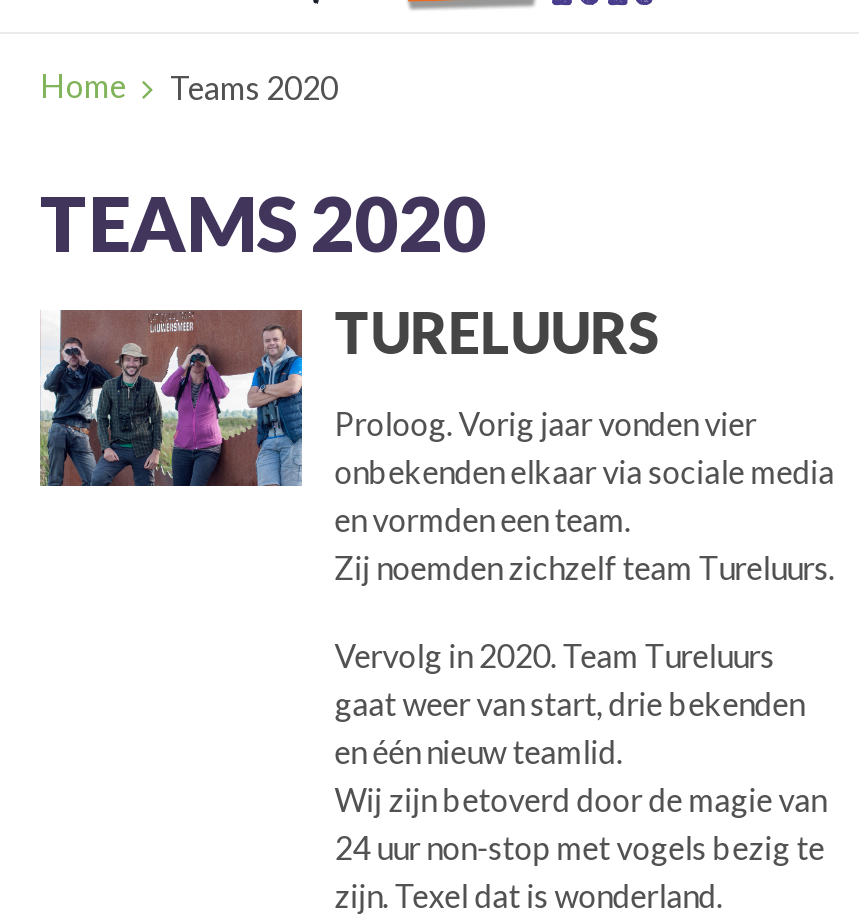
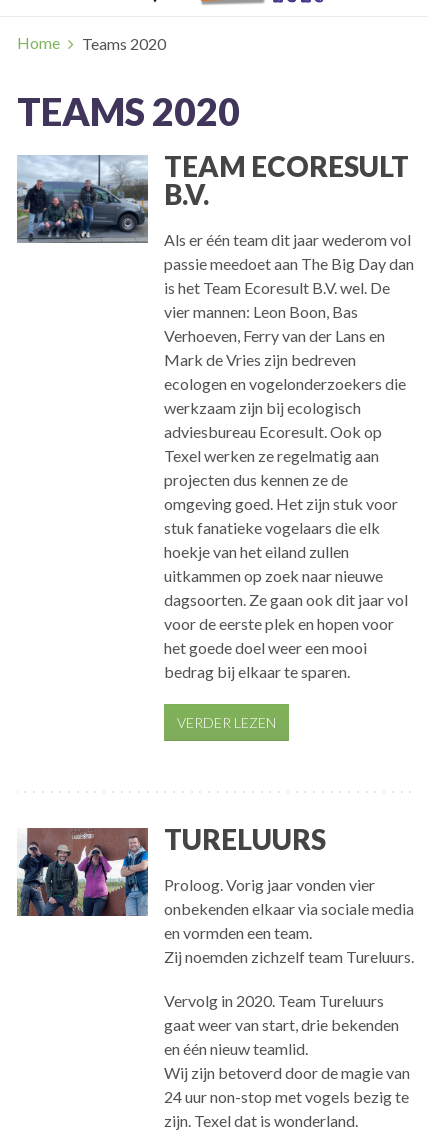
none -> [16,149,414,731] [image] | TEAM ECORESULT | B.V. | Als er één team dit jaar wederom vol | passie meedoet aan The Big Day dan | is het Team Ecoresult B.V. wel. De | vier mannen: Leon Boon, Bas | Verhoeven, Ferry van der Lans en | Mark de Vries zijn bedreven | ecologen en vogelonderzoekers die | werkzaam zijn bij ecologisch | adviesbureau Ecoresult. Ook op | Texel werken ze regelmatig aan | projecten dus kennen ze de | omgeving goed. Het zijn stuk voor | stuk fanatieke vogelaars die elk | hoekje van het eiland zullen | uitkammen op zoek naar nieuwe | dagsoorten. Ze gaan ook dit jaar vol | voor de eerste plek en hopen voor | het goede doel weer een mooi | bedrag bij elkaar te sparen. | VERDER LEZEN

